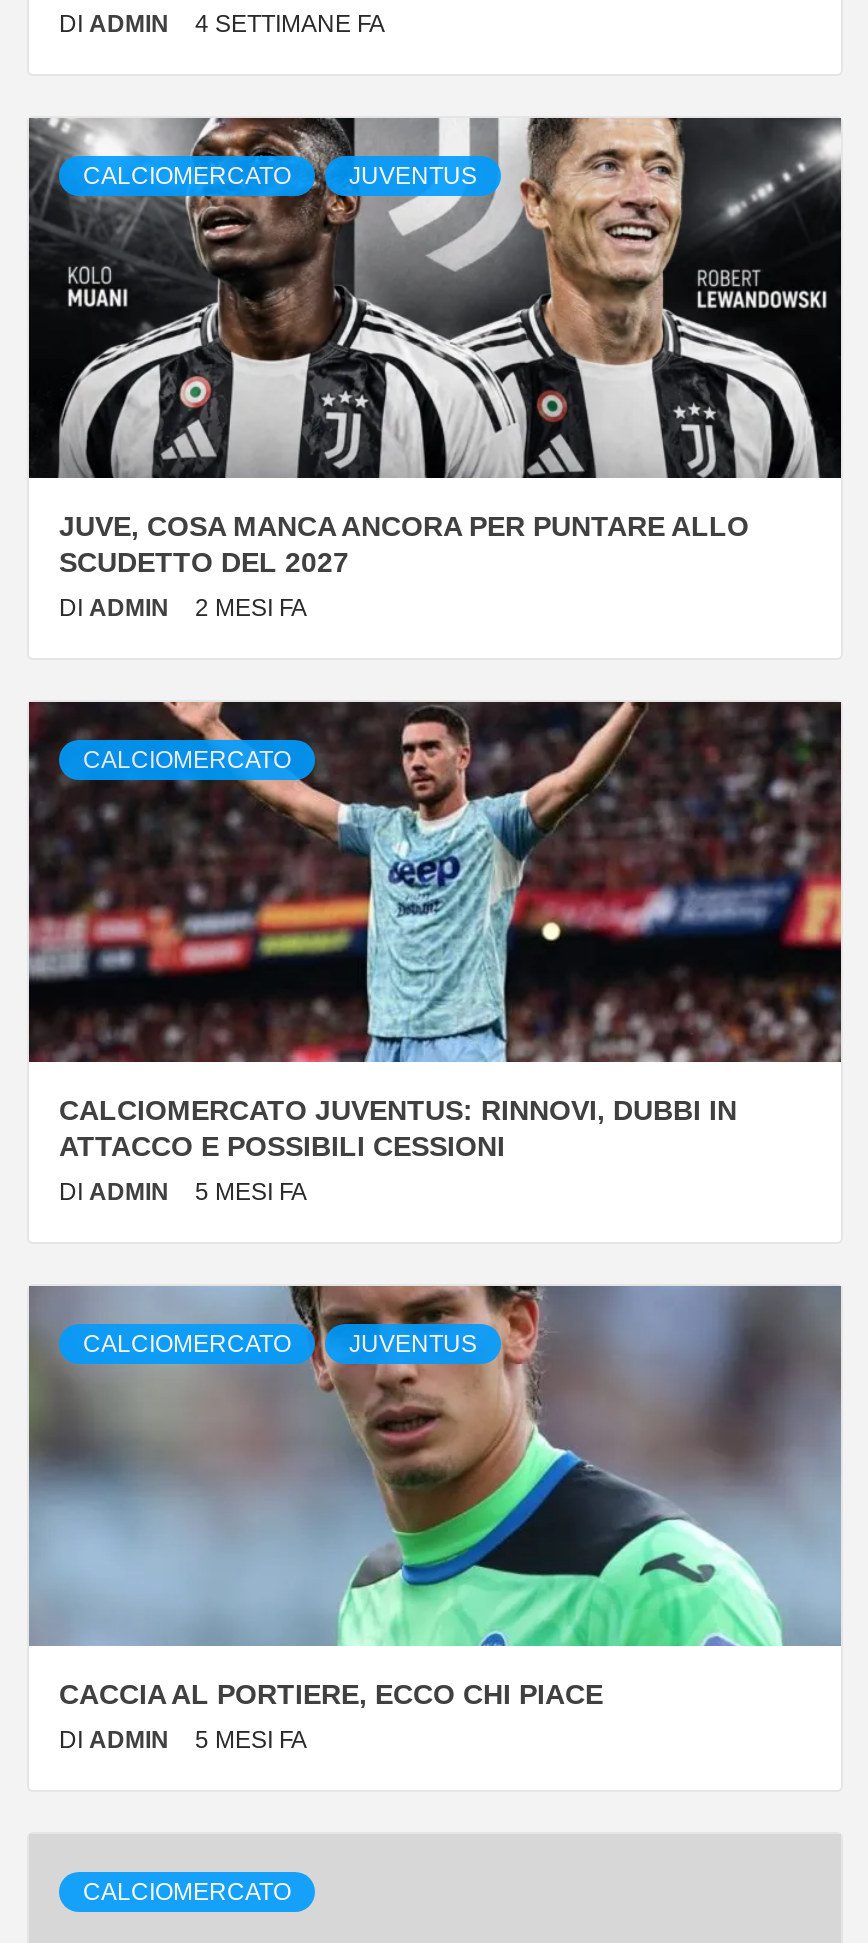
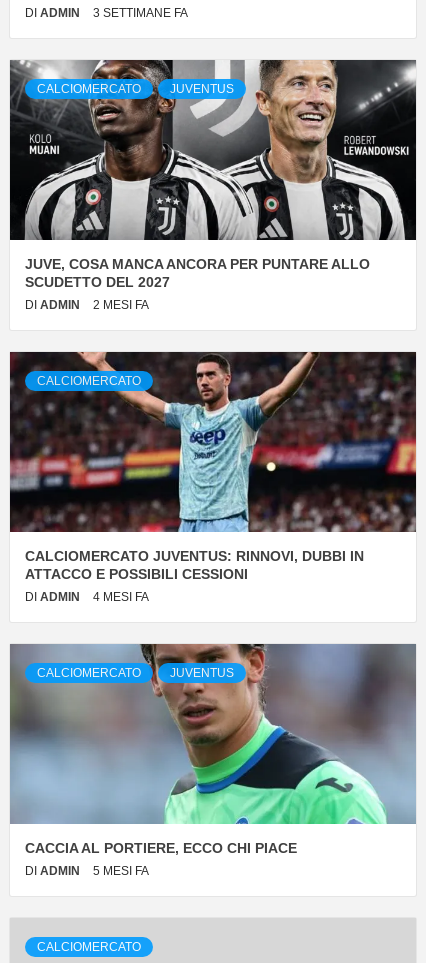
[59,10,385,38] DI ADMIN 4 SETTIMANE FA -> [25,6,188,20] DI ADMIN 3 SETTIMANE FA
[59,1178,307,1206] DI ADMIN 5 MESI FA -> [25,590,149,604] DI ADMIN 4 MESI FA

